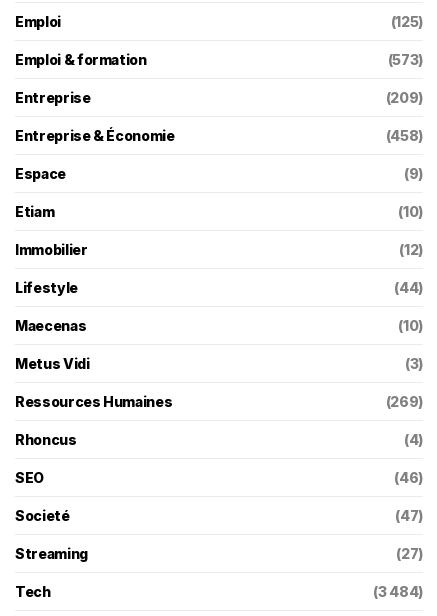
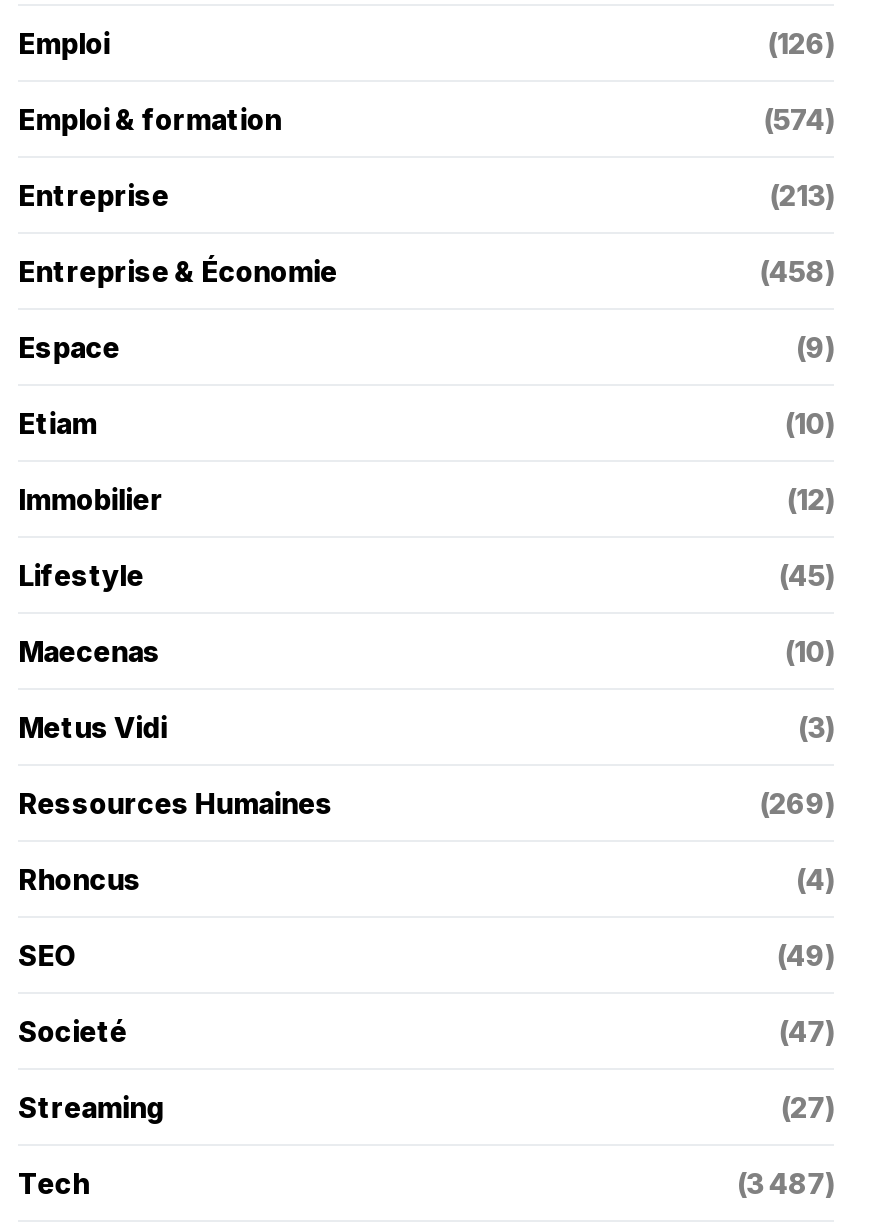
[391,13,423,30] (125) -> [768,27,834,61] (126)
[388,51,423,68] (573) -> [764,103,834,137] (574)
[386,89,423,106] (209) -> [770,179,834,213] (213)
[394,279,423,296] (44) -> [779,559,834,593] (45)
[394,469,423,486] (46) -> [777,939,834,973] (49)
[373,583,423,600] (3 484) -> [737,1167,834,1201] (3 487)

